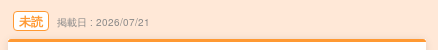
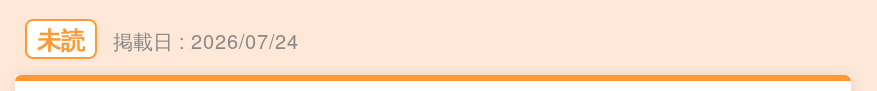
[96,15,150,29] 2026/07/21 -> [191,27,299,55] 2026/07/24

